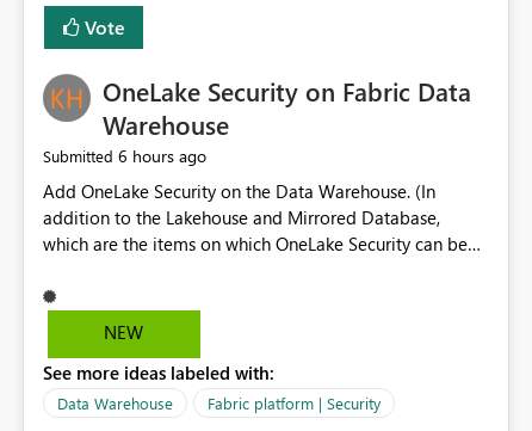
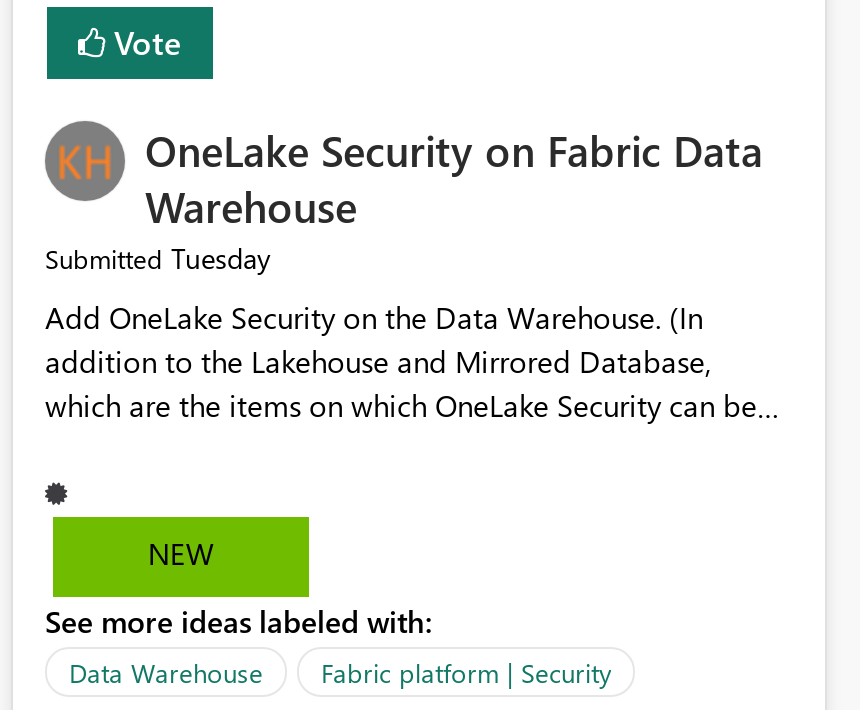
[43,145,206,168] Submitted 6 hours ago -> [45,240,271,278] Submitted Tuesday

